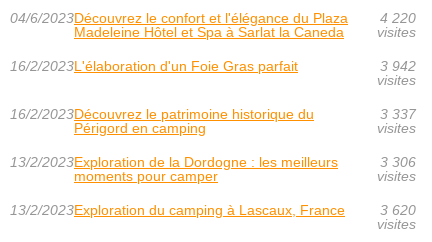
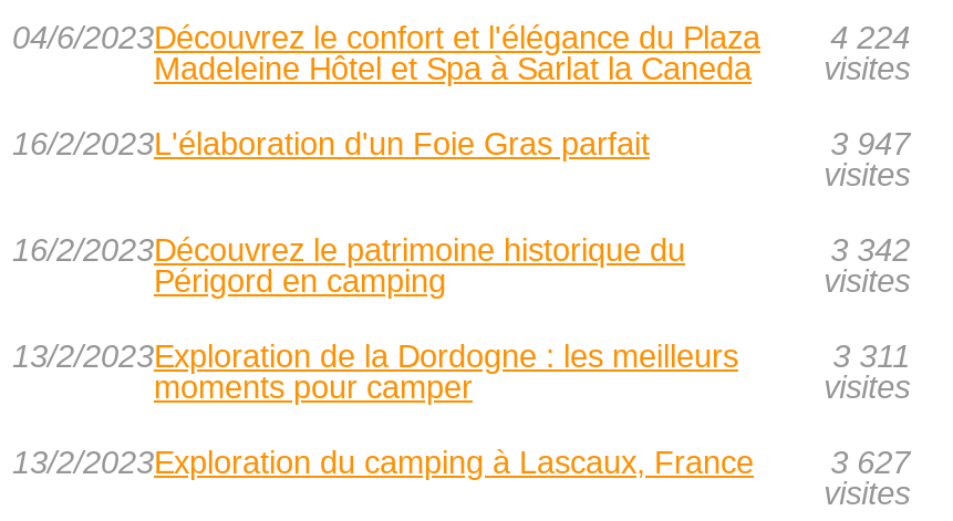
[10,10,416,26] 04/6/2023Découvrez le confort et l'élégance du Plaza 4 220 -> [12,19,910,55] 04/6/2023Découvrez le confort et l'élégance du Plaza 4 224
[380,58,416,74] 3 942 -> [830,126,910,161] 3 947
[380,106,416,122] 3 337 -> [830,232,910,267] 3 342
[380,154,416,170] 3 306 -> [833,338,910,373] 3 311
[380,202,416,218] 3 620 -> [830,444,910,480] 3 627

